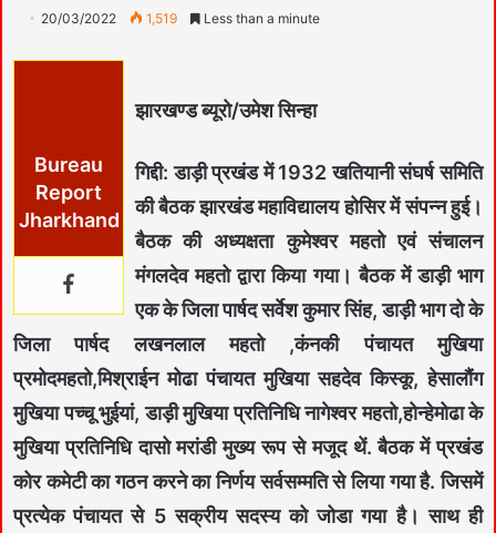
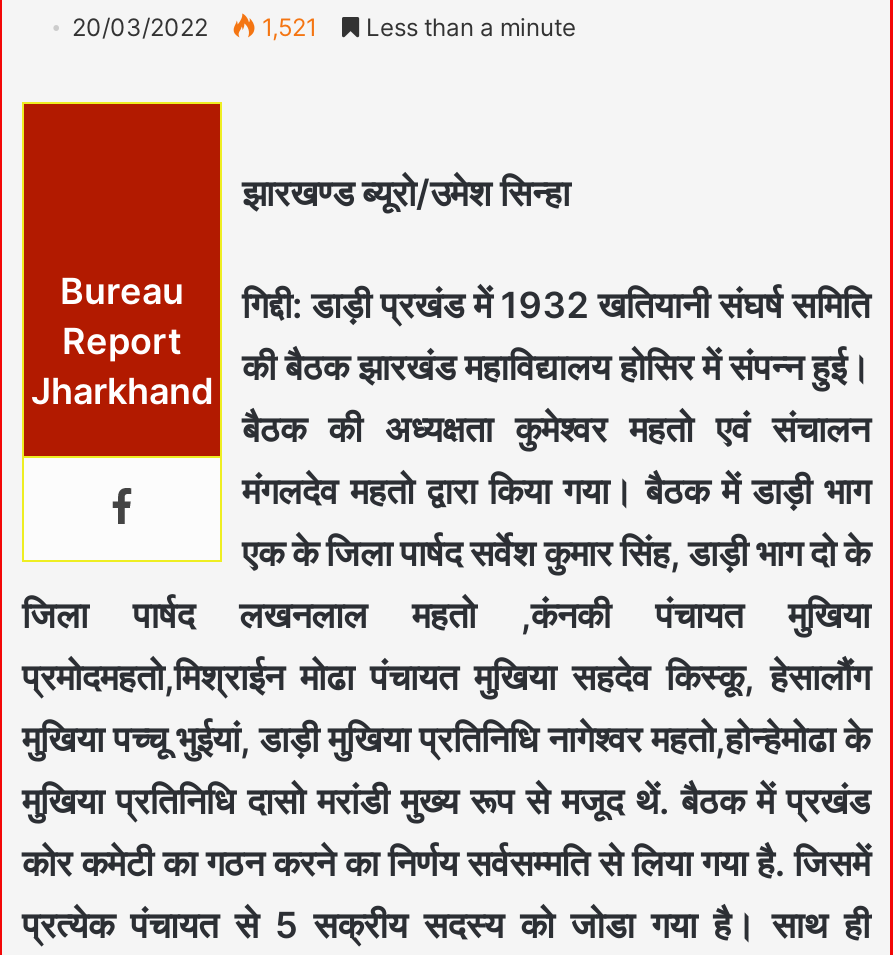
[41,10,320,26] 20/03/2022 1,519 Less than a minute -> [72,12,576,42] 20/03/2022 1,521 Less than a minute

